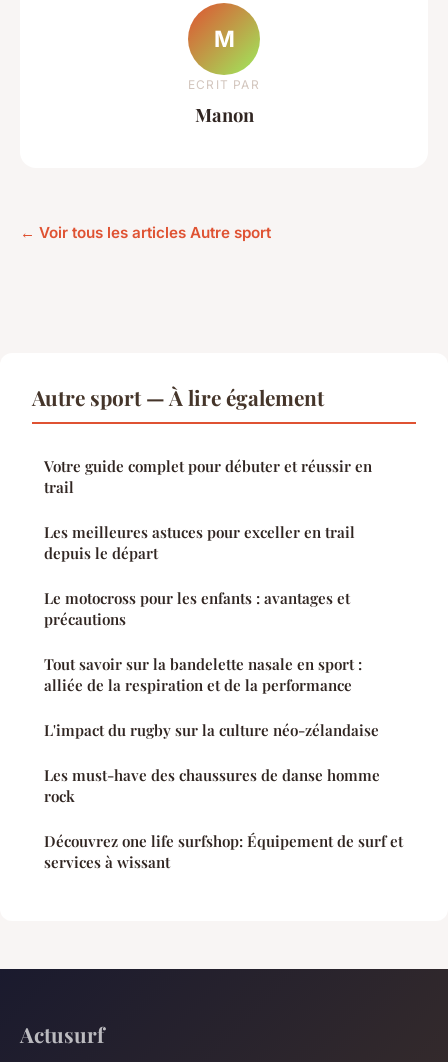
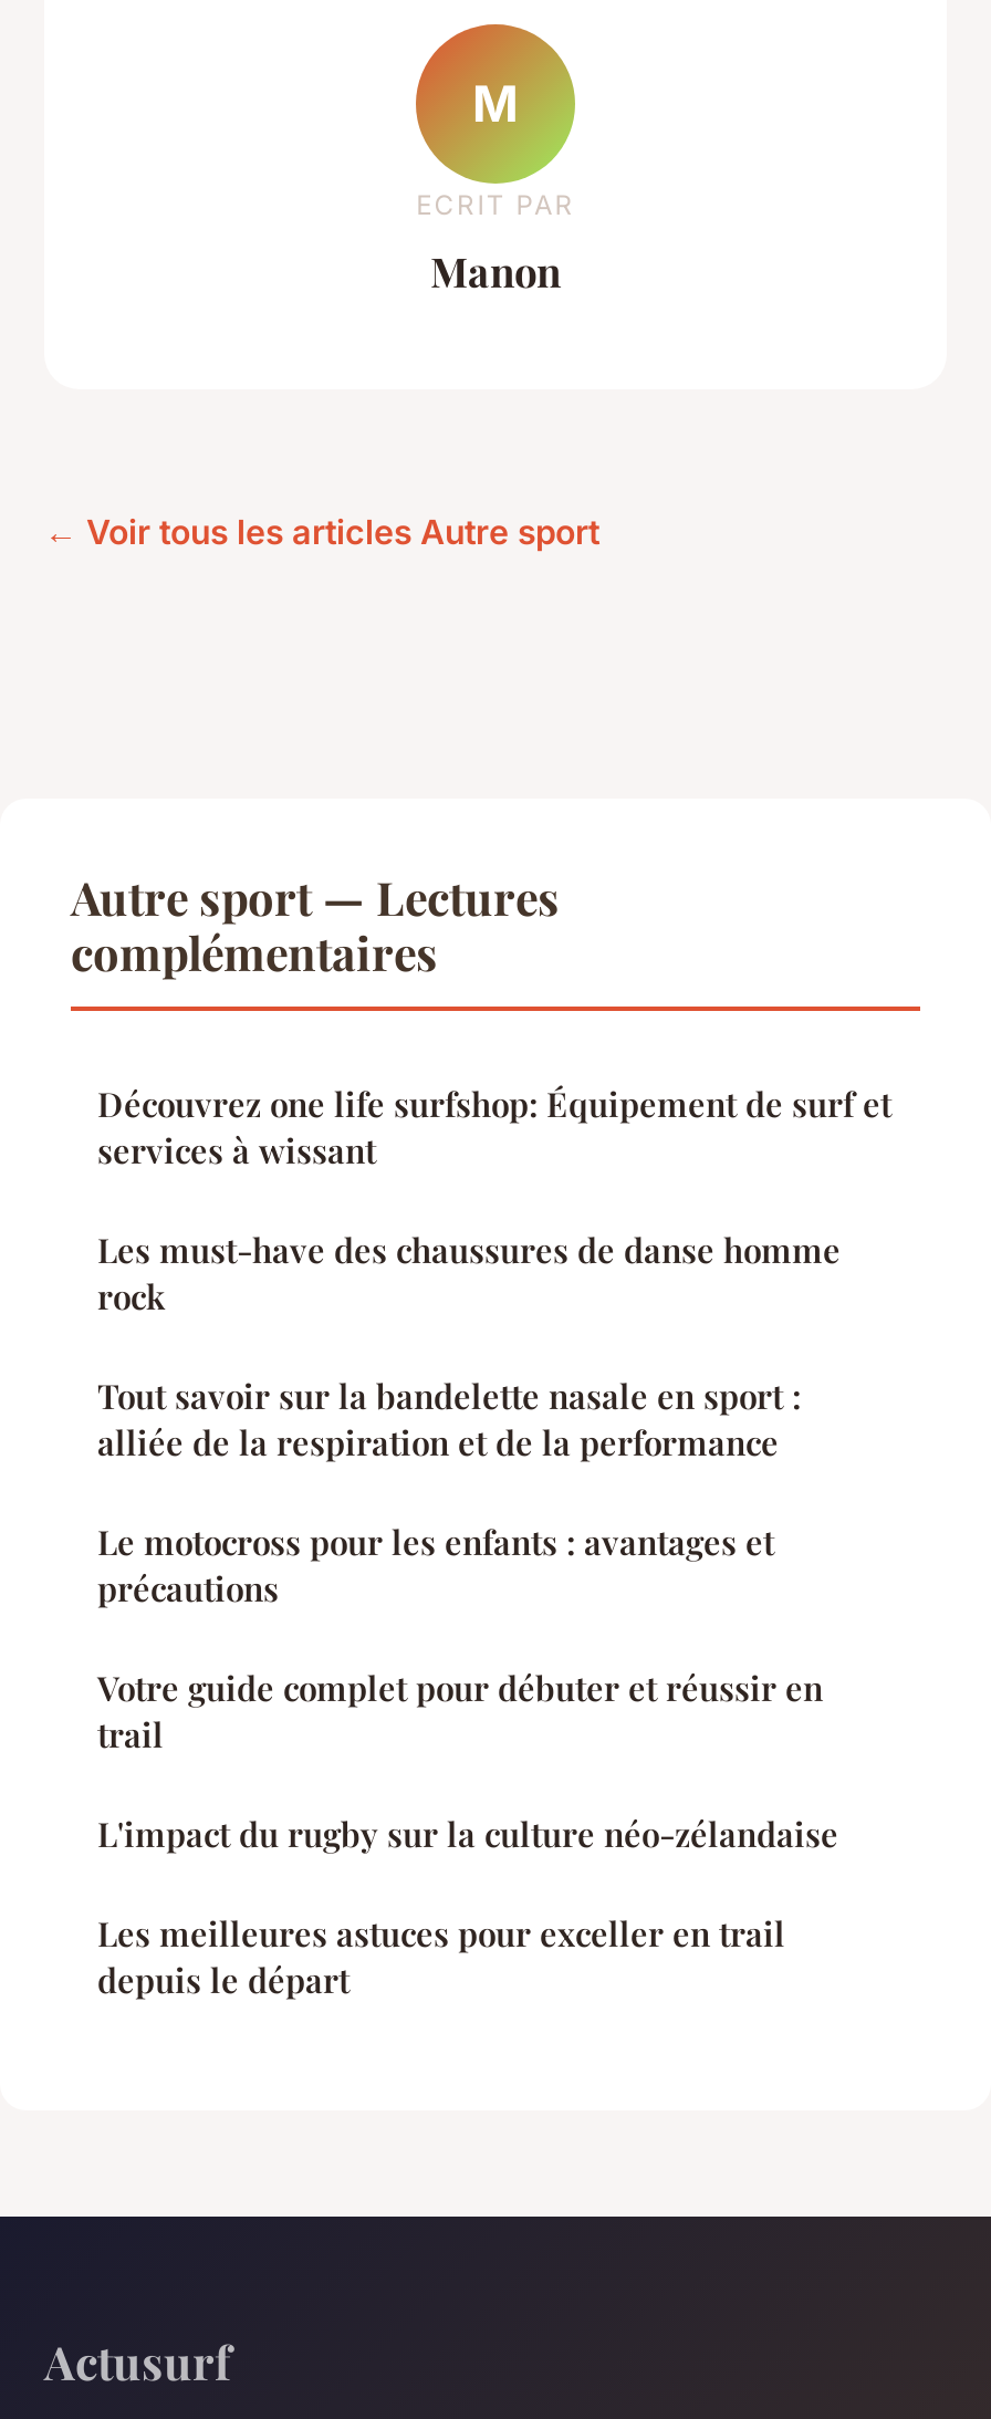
[32,383,324,411] Autre sport — À lire également -> [71,866,560,983] Autre sport — Lectures | complémentaires
moved [44,456,372,497] -> [97,1667,823,1757]: Votre guide complet pour débuter et réussir en | trail
moved [44,522,355,563] -> [97,1912,785,2003]: Les meilleures astuces pour exceller en trail | depuis le départ
moved [44,588,362,695] -> [97,1375,801,1611]: Le motocross pour les enfants : avantages et | précautions | Tout savoir sur la bandelette nasale en sport : | alliée de la respiration et de la performance
moved [44,720,379,740] -> [97,1813,838,1857]: L'impact du rugby sur la culture néo-zélandaise
moved [44,765,403,872] -> [97,1083,891,1319]: Les must-have des chaussures de danse homme | rock | Découvrez one life surfshop: Équipement de surf et | services à wissant

